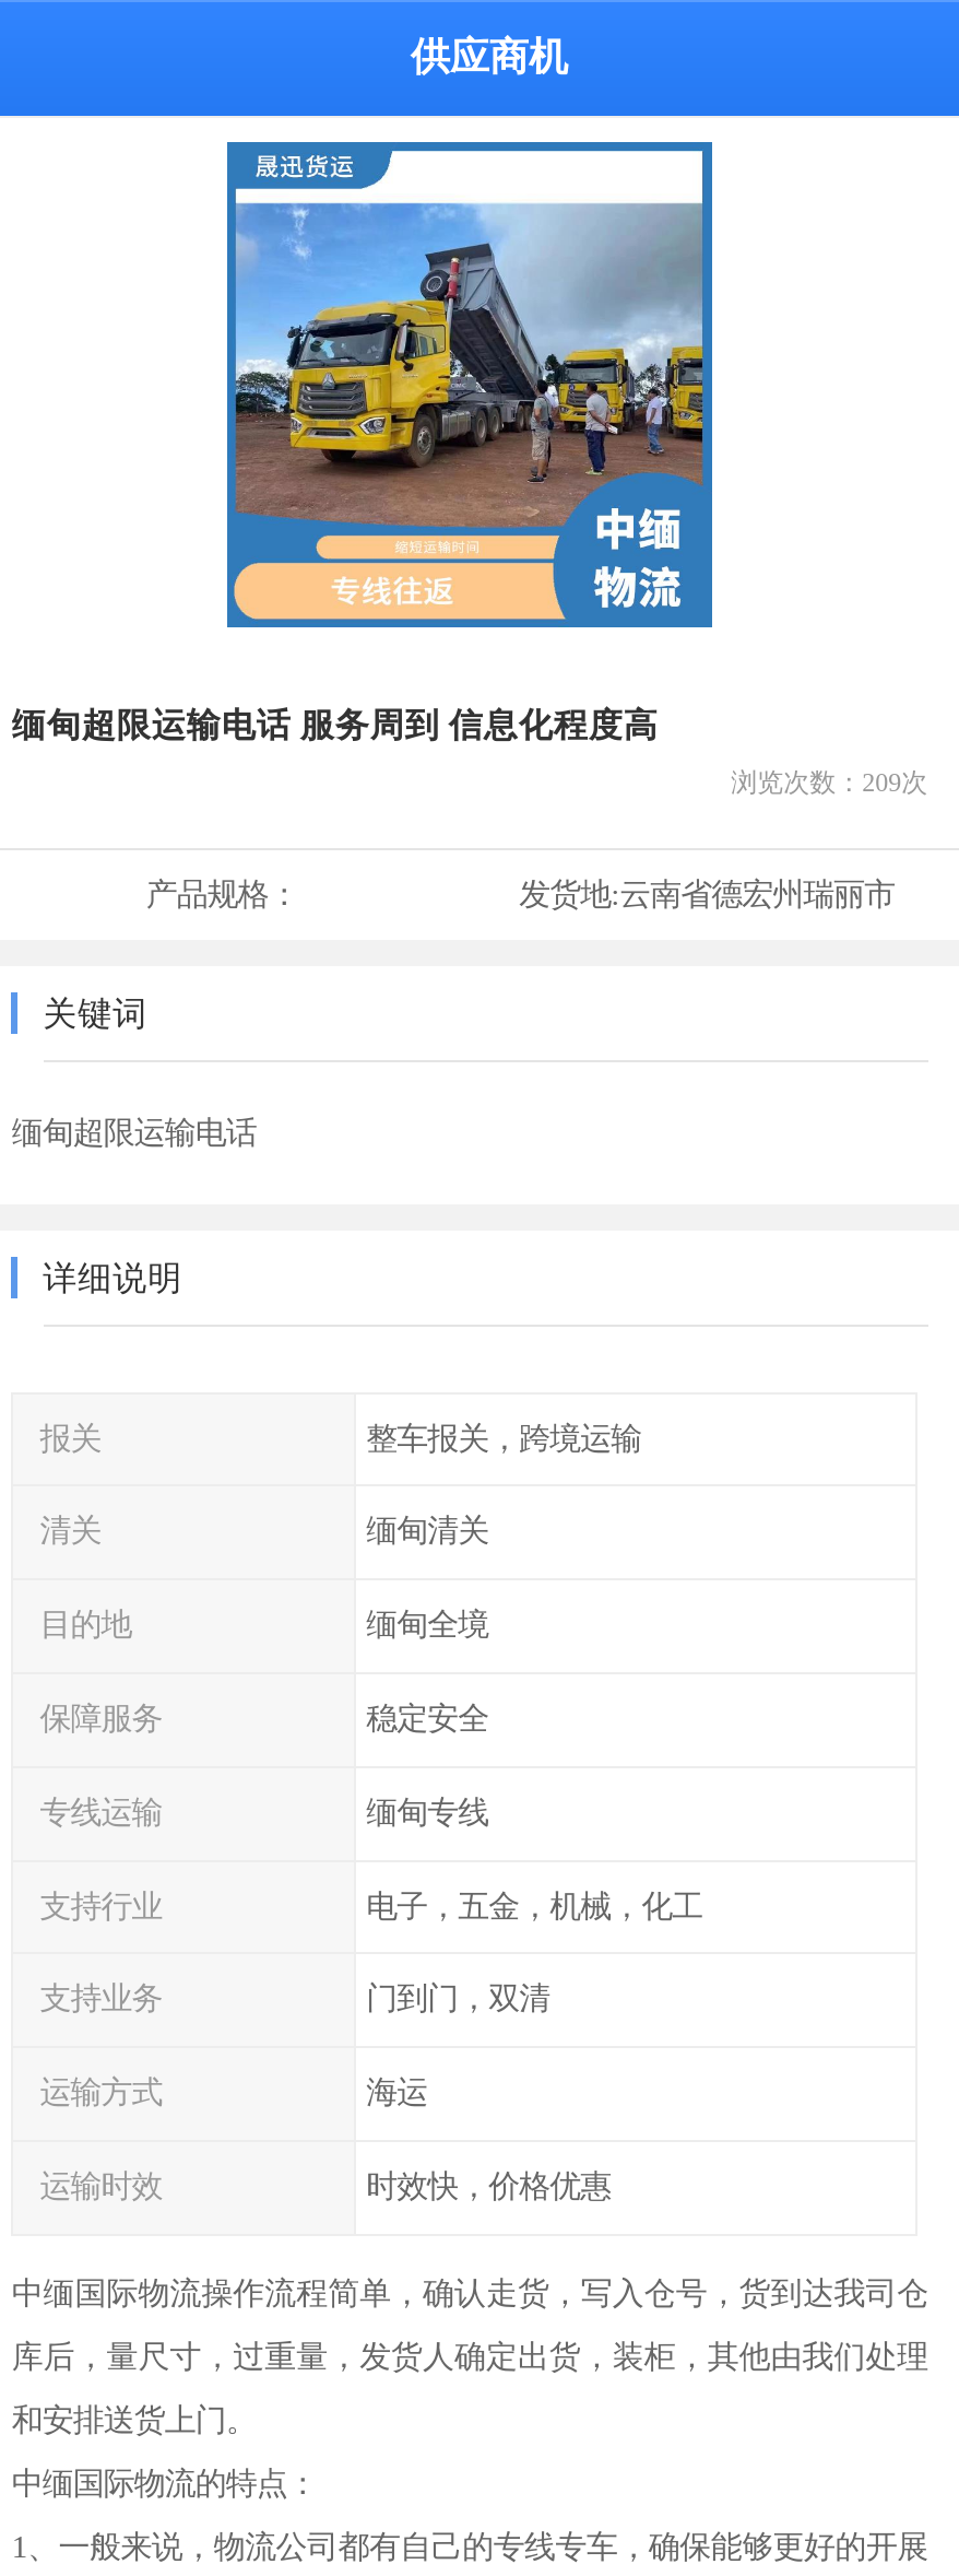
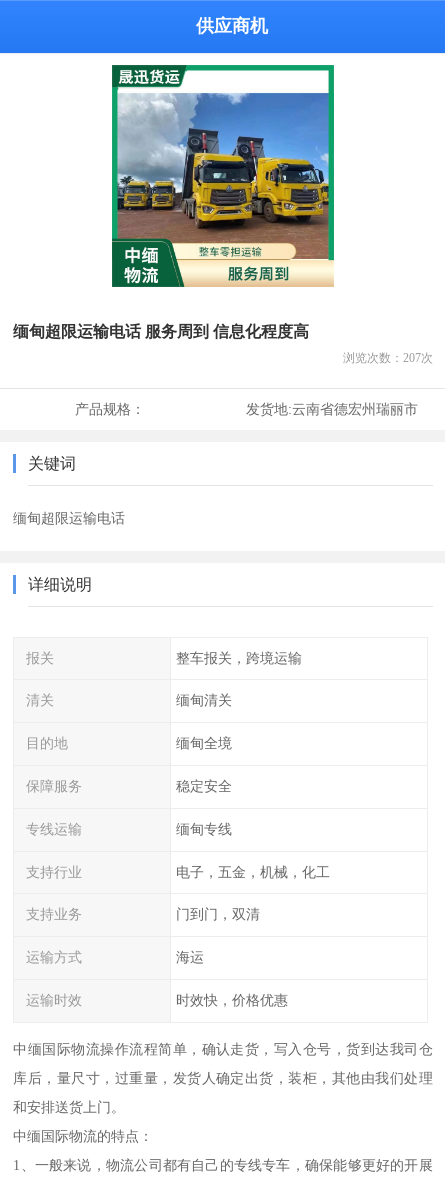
[225,140,714,630] [image] -> [111,64,334,288] [image]
[731,766,928,797] 浏览次数：209次 -> [343,351,433,365] 浏览次数：207次

